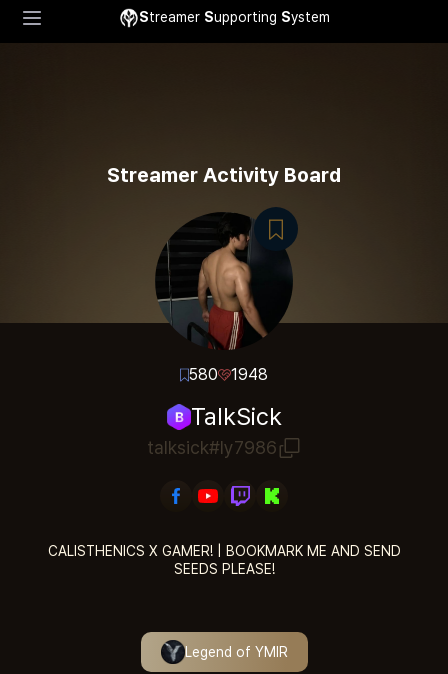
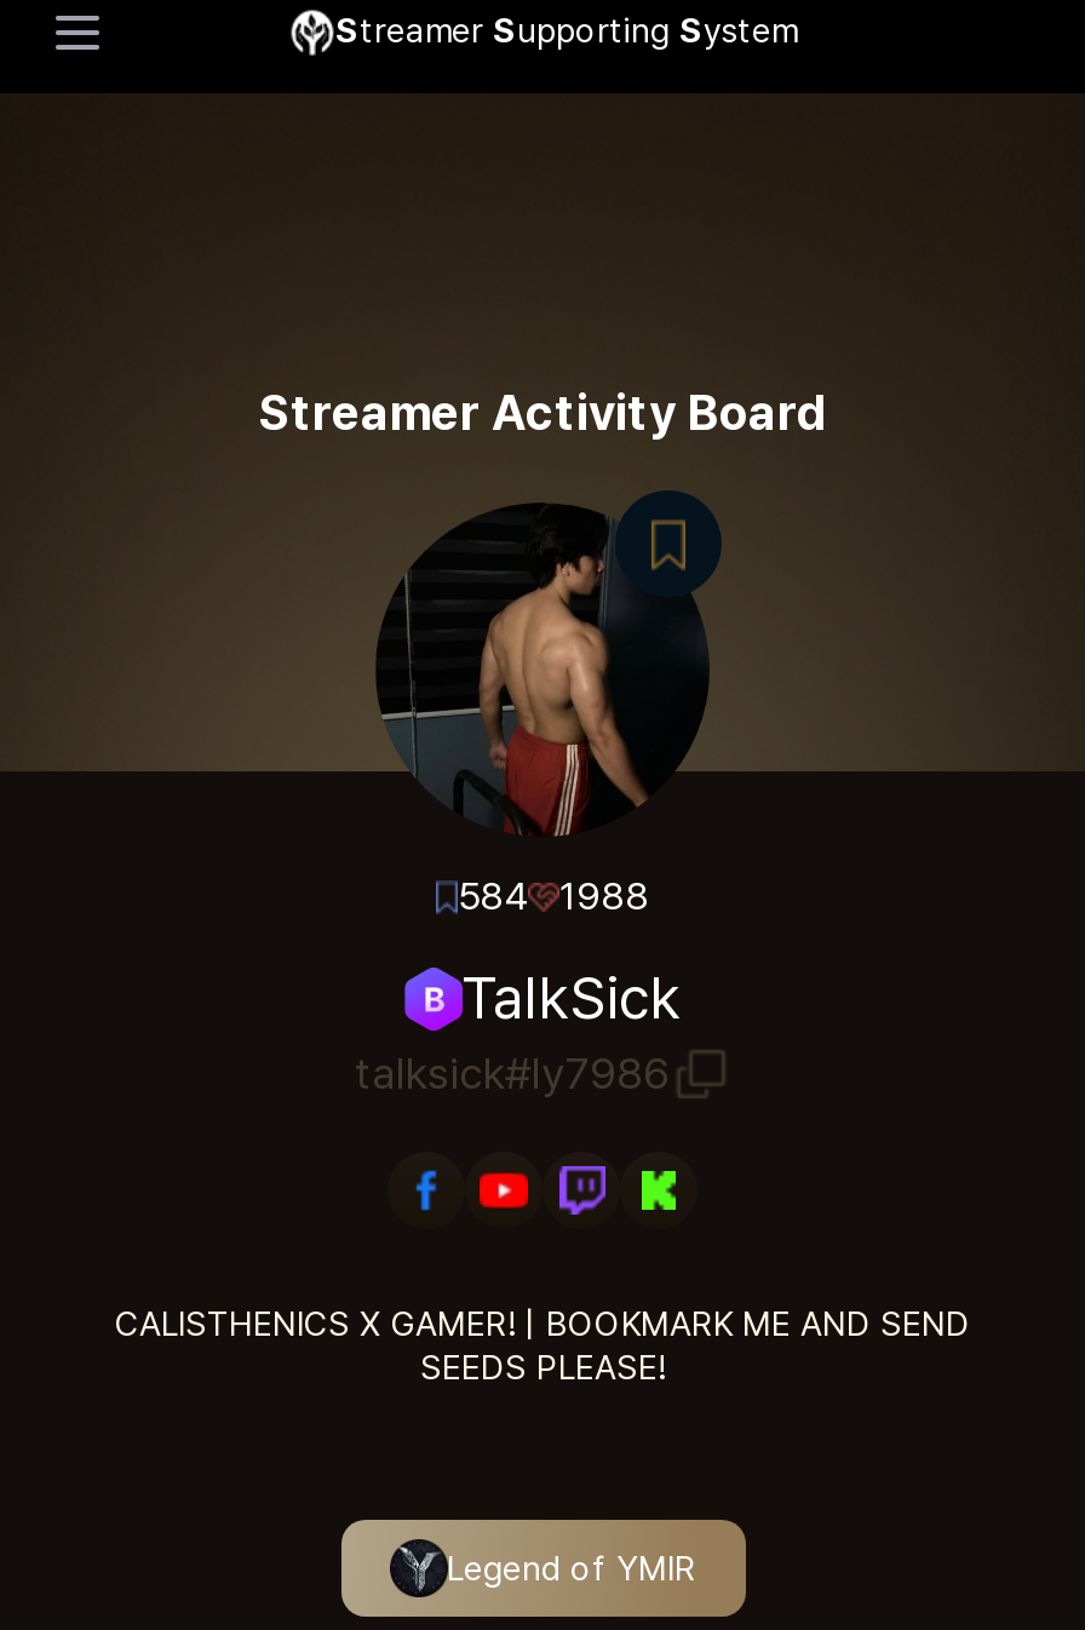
[189,365,218,384] 580 -> [458,873,528,919] 584
[231,365,268,384] 1948 -> [559,873,649,919] 1988

